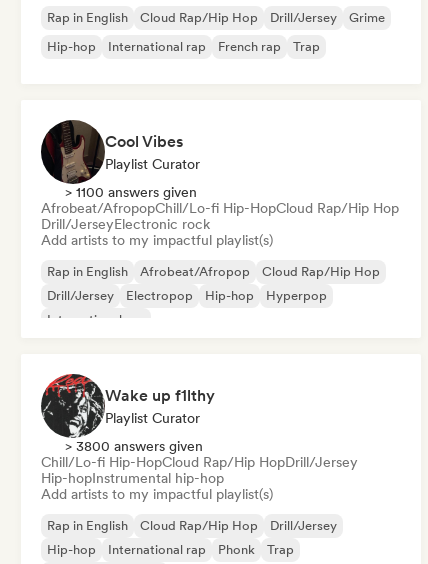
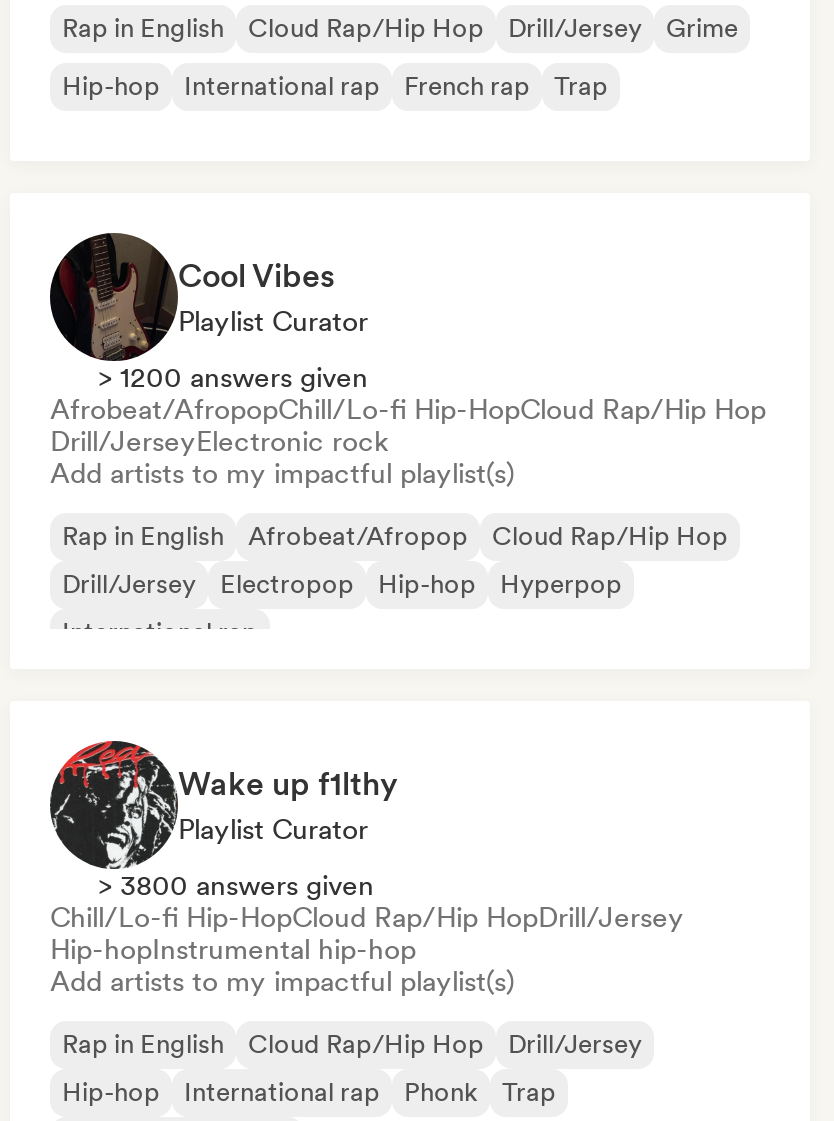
[65,184,197,200] > 1100 answers given -> [98,361,368,393] > 1200 answers given

